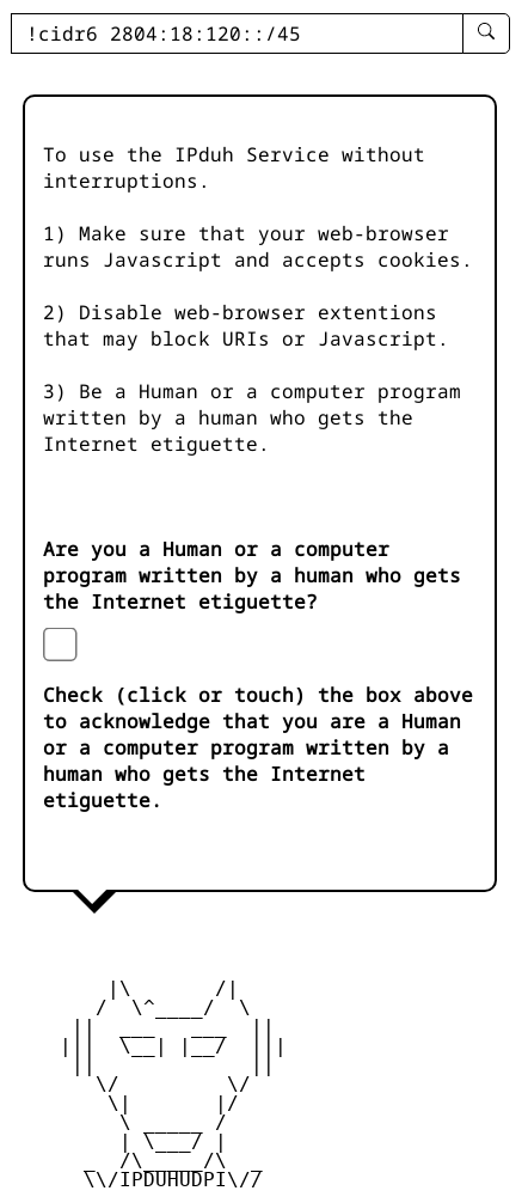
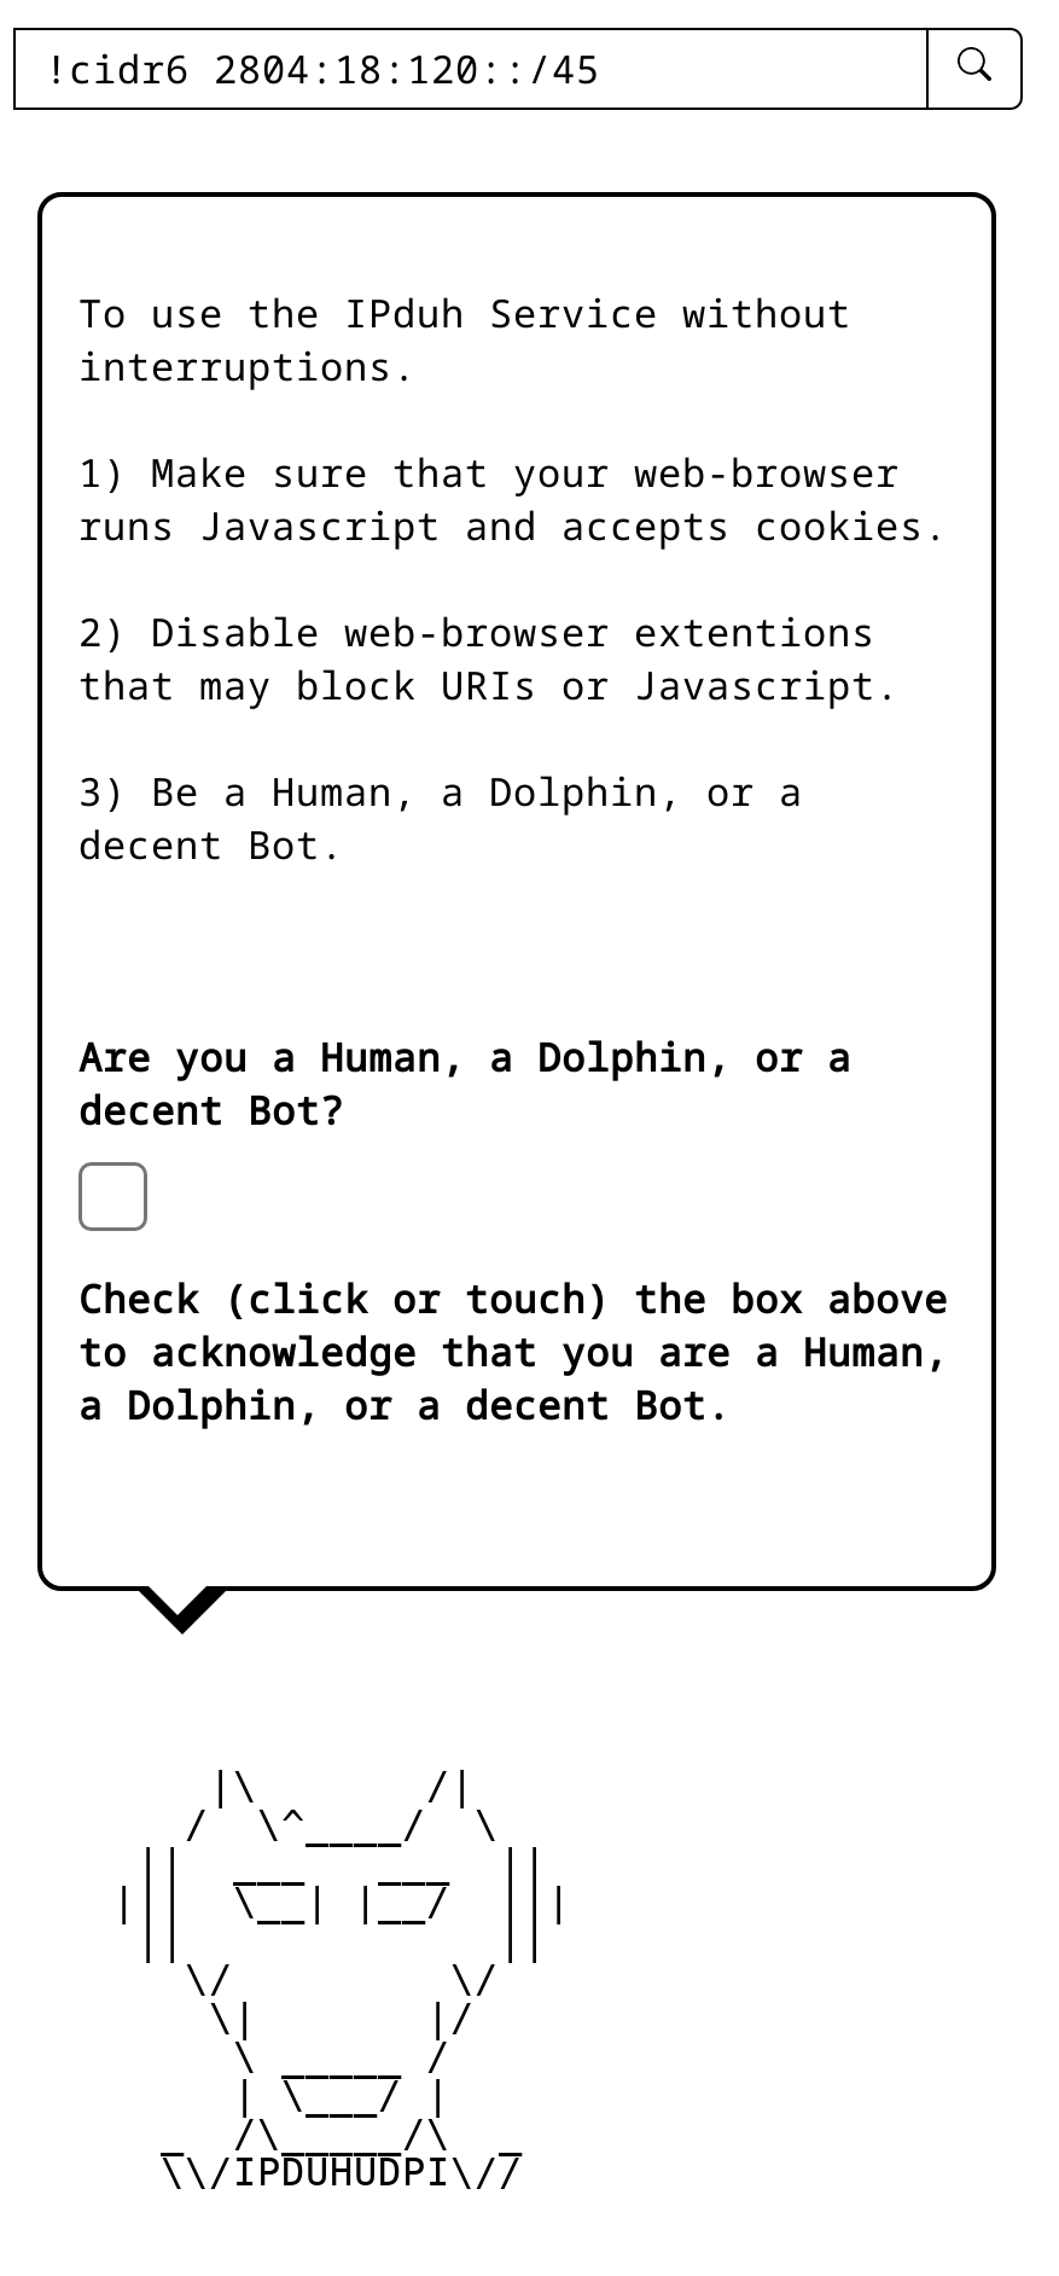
[43,378,461,457] 3) Be a Human or a computer program | written by a human who gets the | Internet etiguette. -> [78,765,803,872] 3) Be a Human, a Dolphin, or a | decent Bot.
[43,536,461,615] Are you a Human or a computer | program written by a human who gets | the Internet etiguette? -> [78,1031,851,1137] Are you a Human, a Dolphin, or a | decent Bot?
[43,708,461,813] to acknowledge that you are a Human | or a computer program written by a | human who gets the Internet | etiguette. -> [78,1326,948,1432] to acknowledge that you are a Human, | a Dolphin, or a decent Bot.

